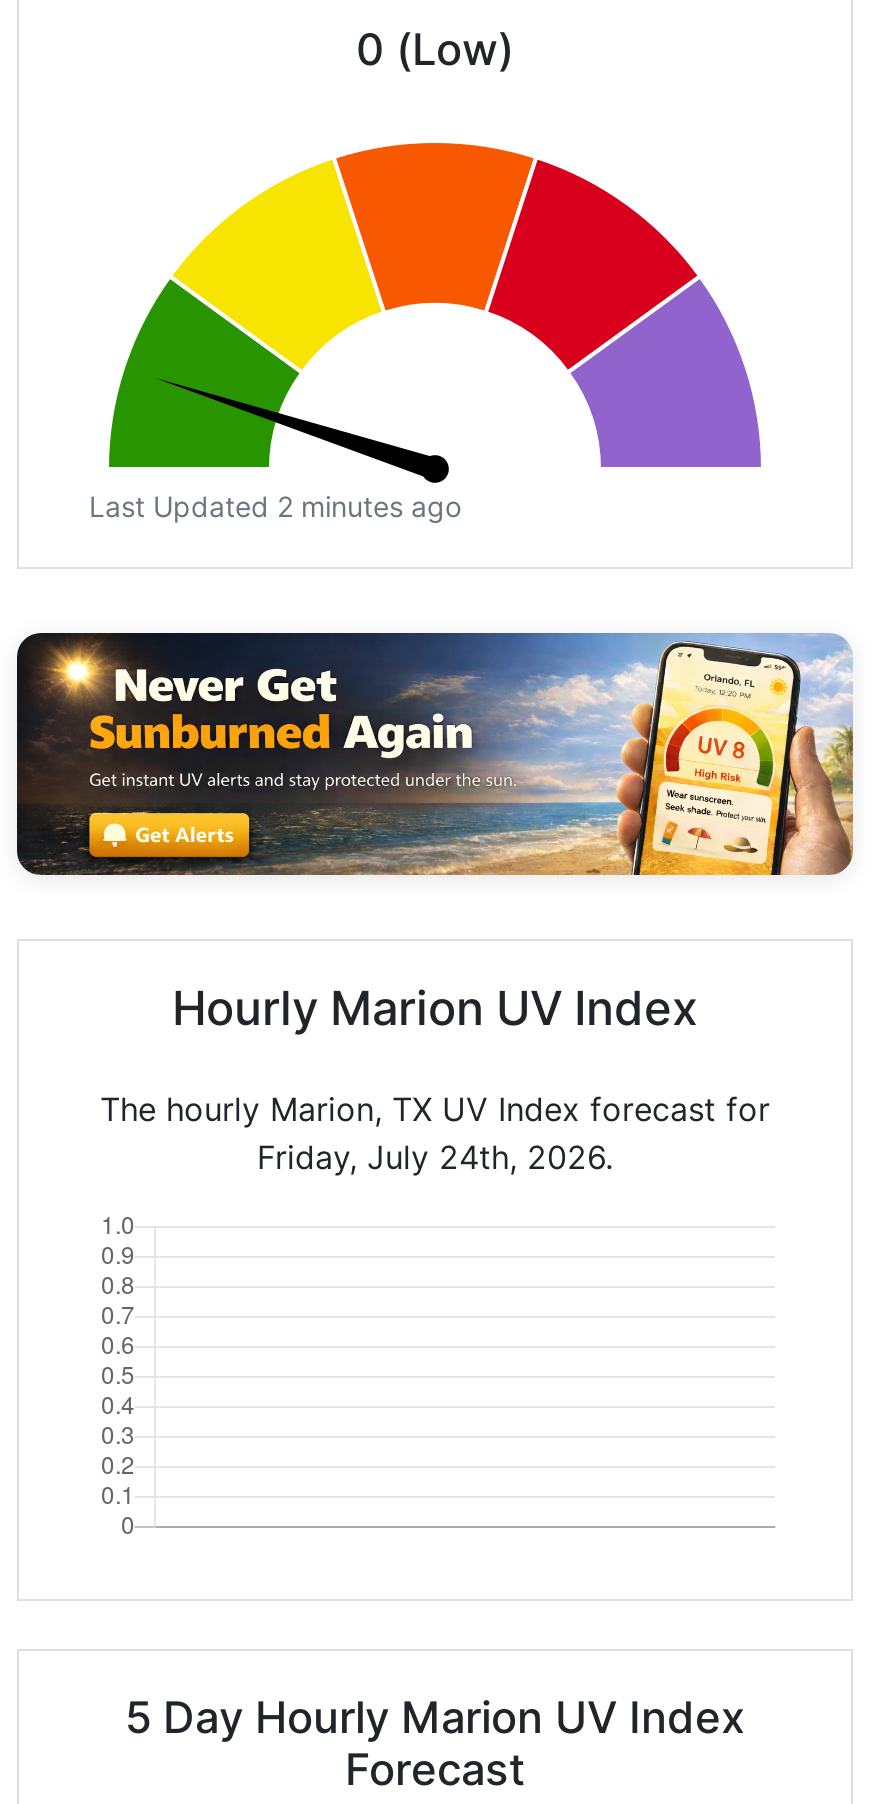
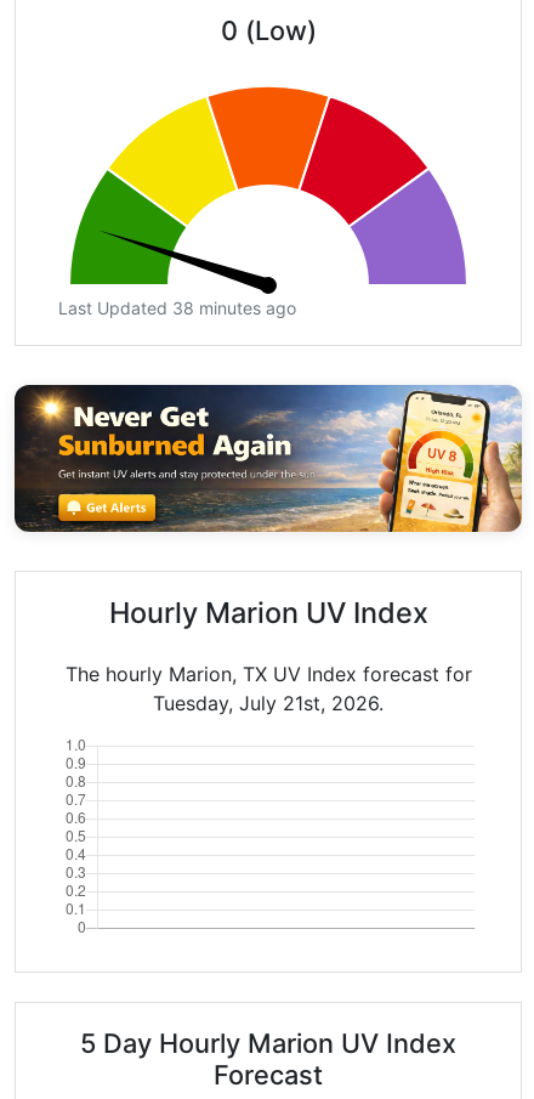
[89,489,461,523] Last Updated 2 minutes ago -> [58,298,296,318] Last Updated 38 minutes ago
[257,1137,613,1177] Friday, July 24th, 2026. -> [153,691,384,715] Tuesday, July 21st, 2026.

